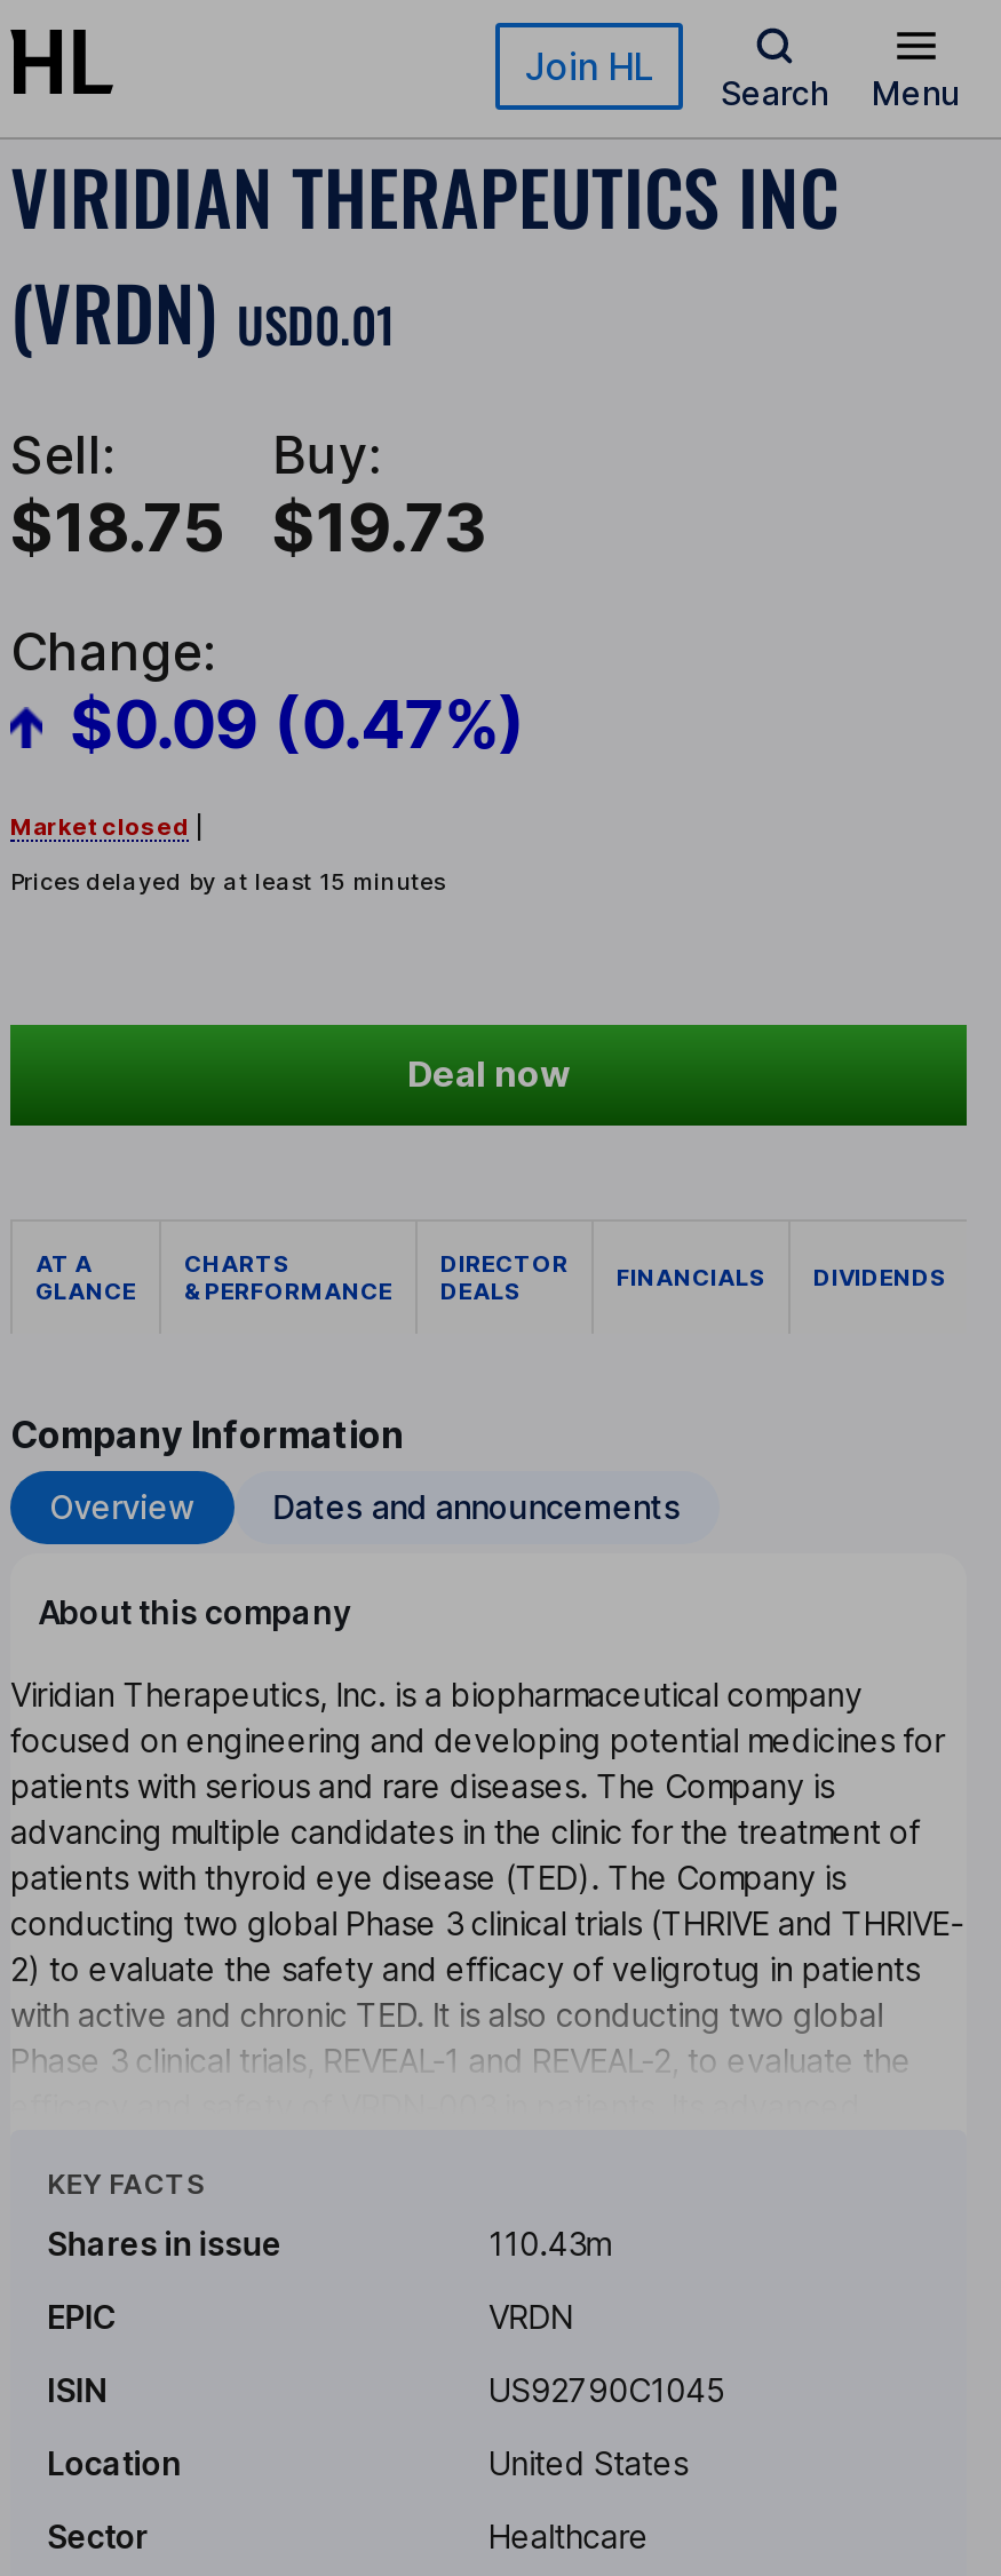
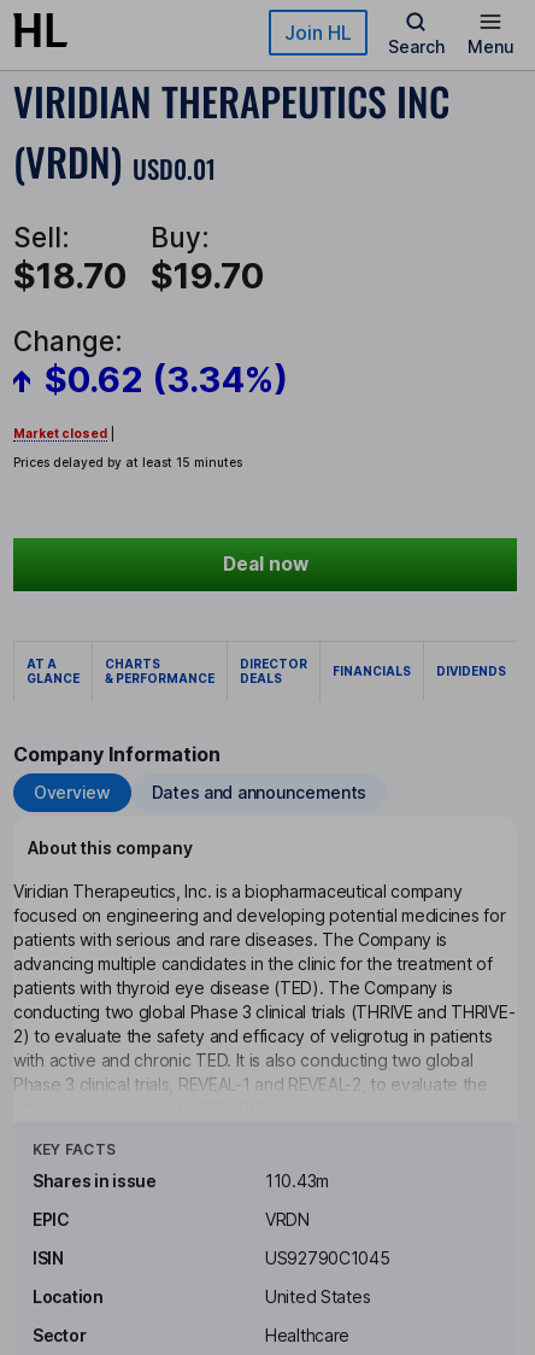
[10,487,225,567] $18.75 -> [13,254,127,297] $18.70
[272,487,489,567] $19.73 -> [151,254,264,297] $19.70
[70,684,526,765] $0.09 (0.47%) -> [45,359,288,401] $0.62 (3.34%)

